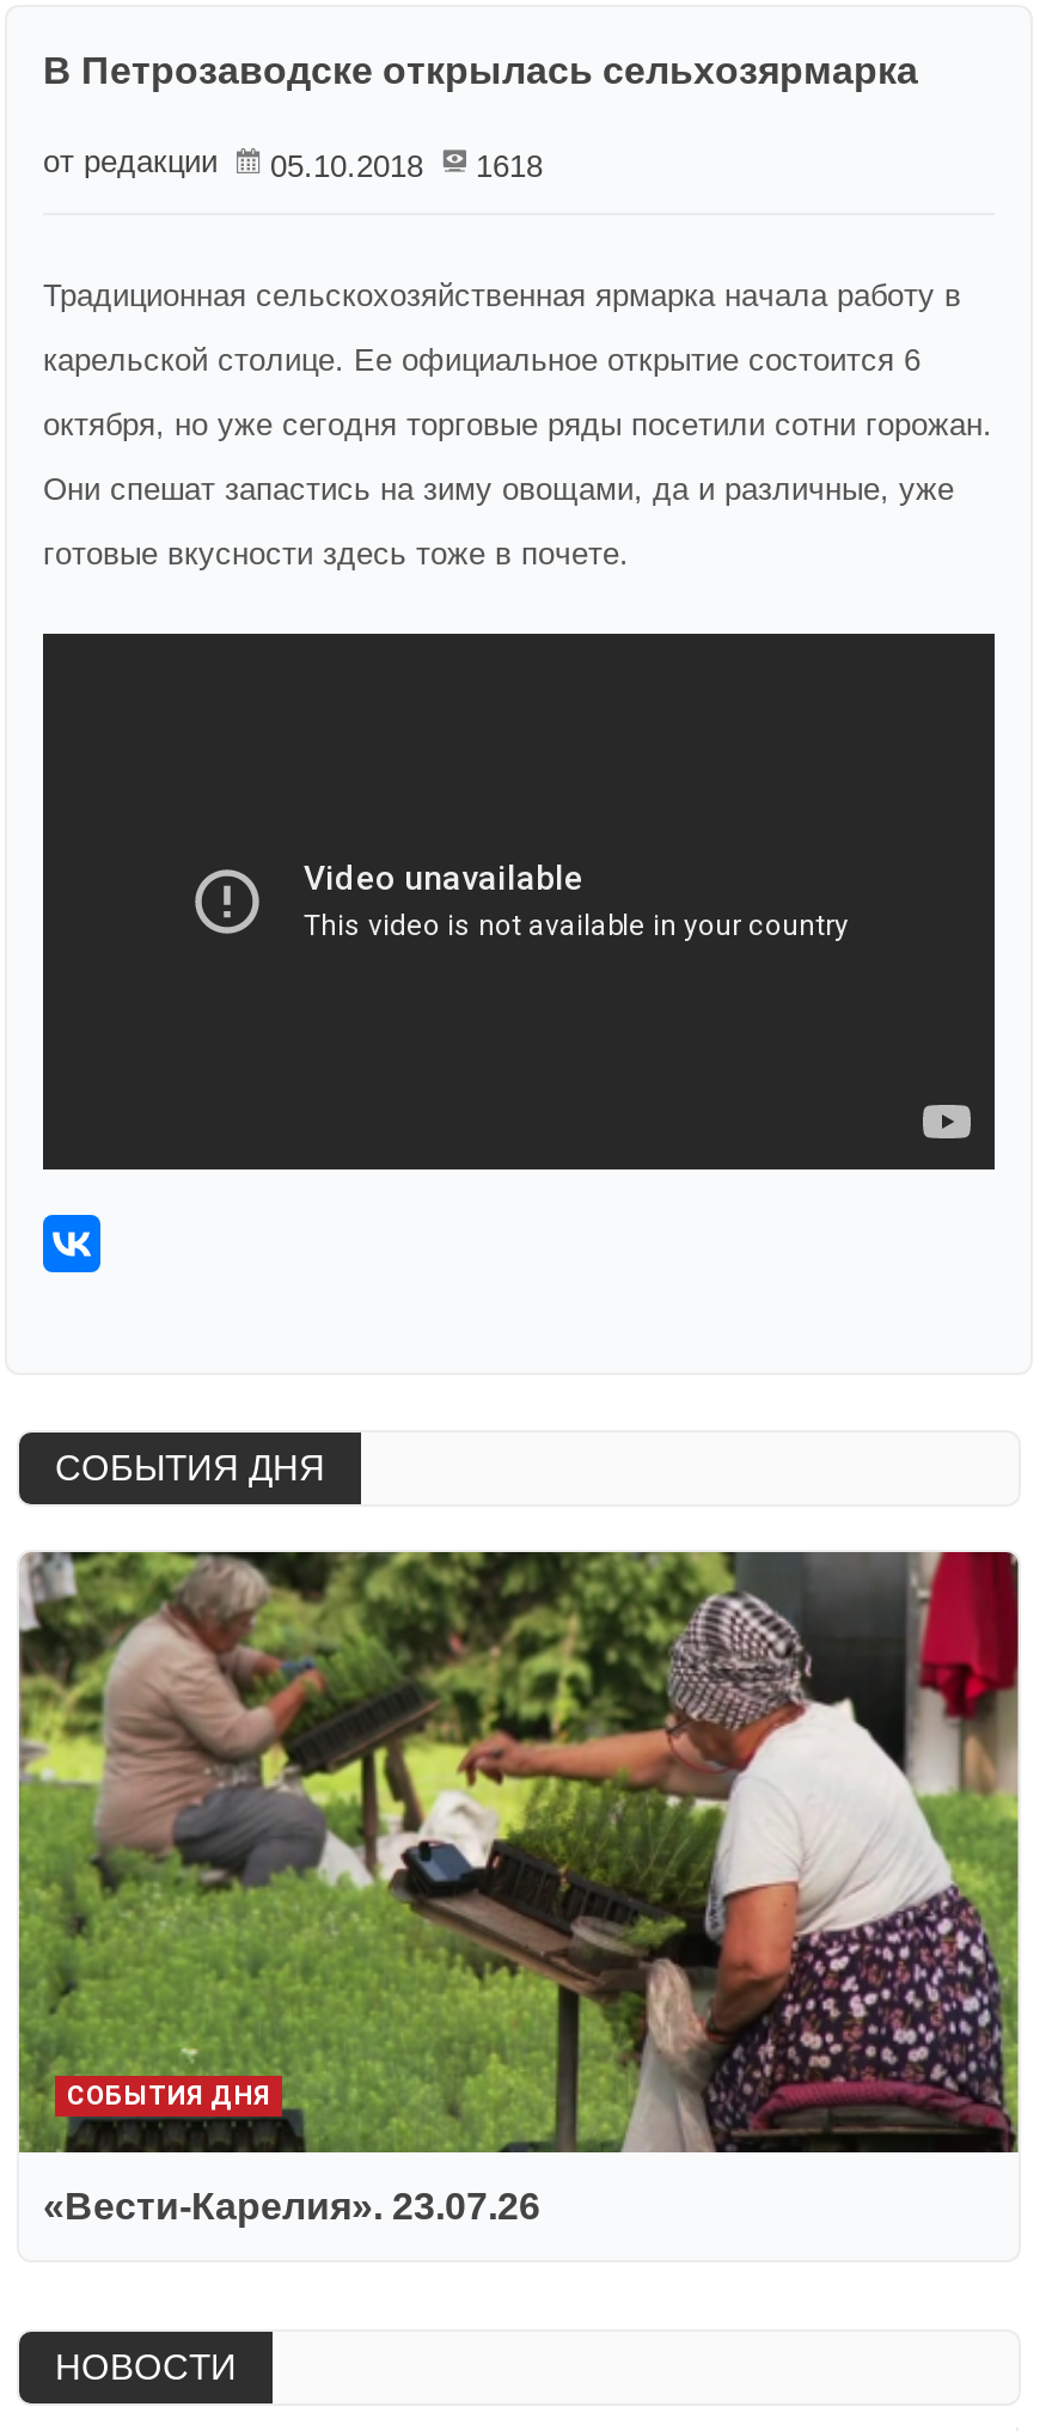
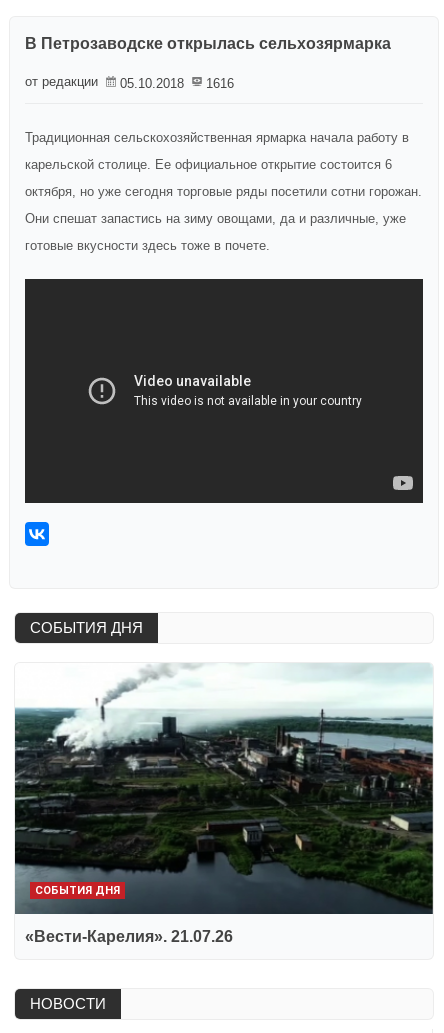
[43,143,543,184] от редакции 05.10.2018 1618 -> [25,74,234,91] от редакции 05.10.2018 1616
[17,1550,1021,2227] [image] | «Вести-Карелия». 23.07.26 -> [14,663,434,945] [image] | «Вести-Карелия». 21.07.26

